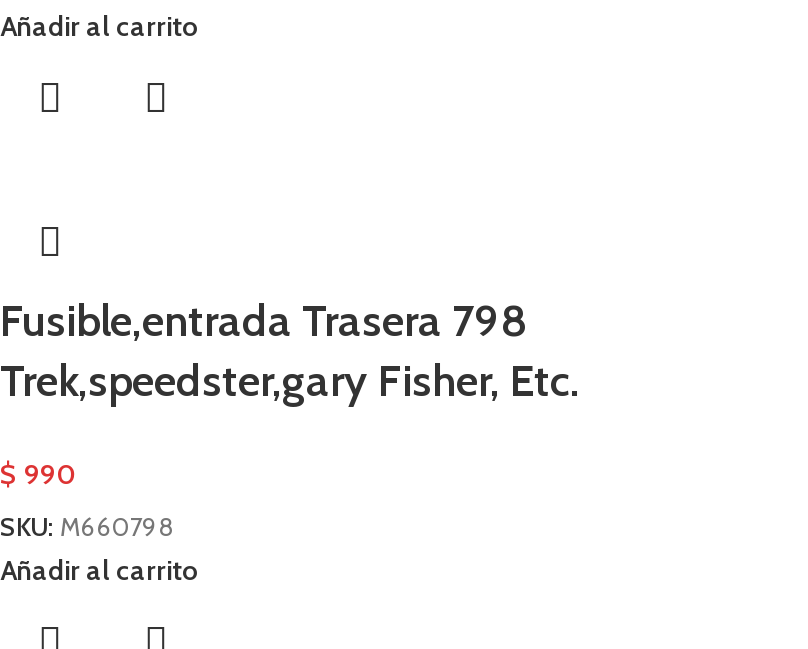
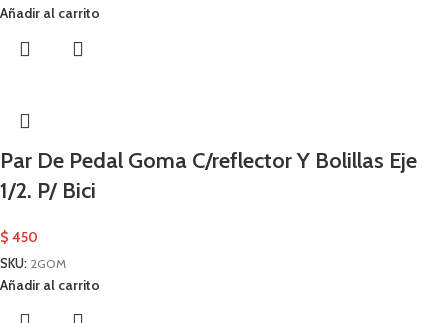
[0,294,580,408] Fusible,entrada Trasera 798 | Trek,speedster,gary Fisher, Etc. -> [0,147,417,204] Par De Pedal Goma C/reflector Y Bolillas Eje | 1/2. P/ Bici
[0,456,76,492] $990 -> [0,228,38,246] $450
[0,512,174,542] SKU: M660798 -> [0,256,66,271] SKU: 2GOM

